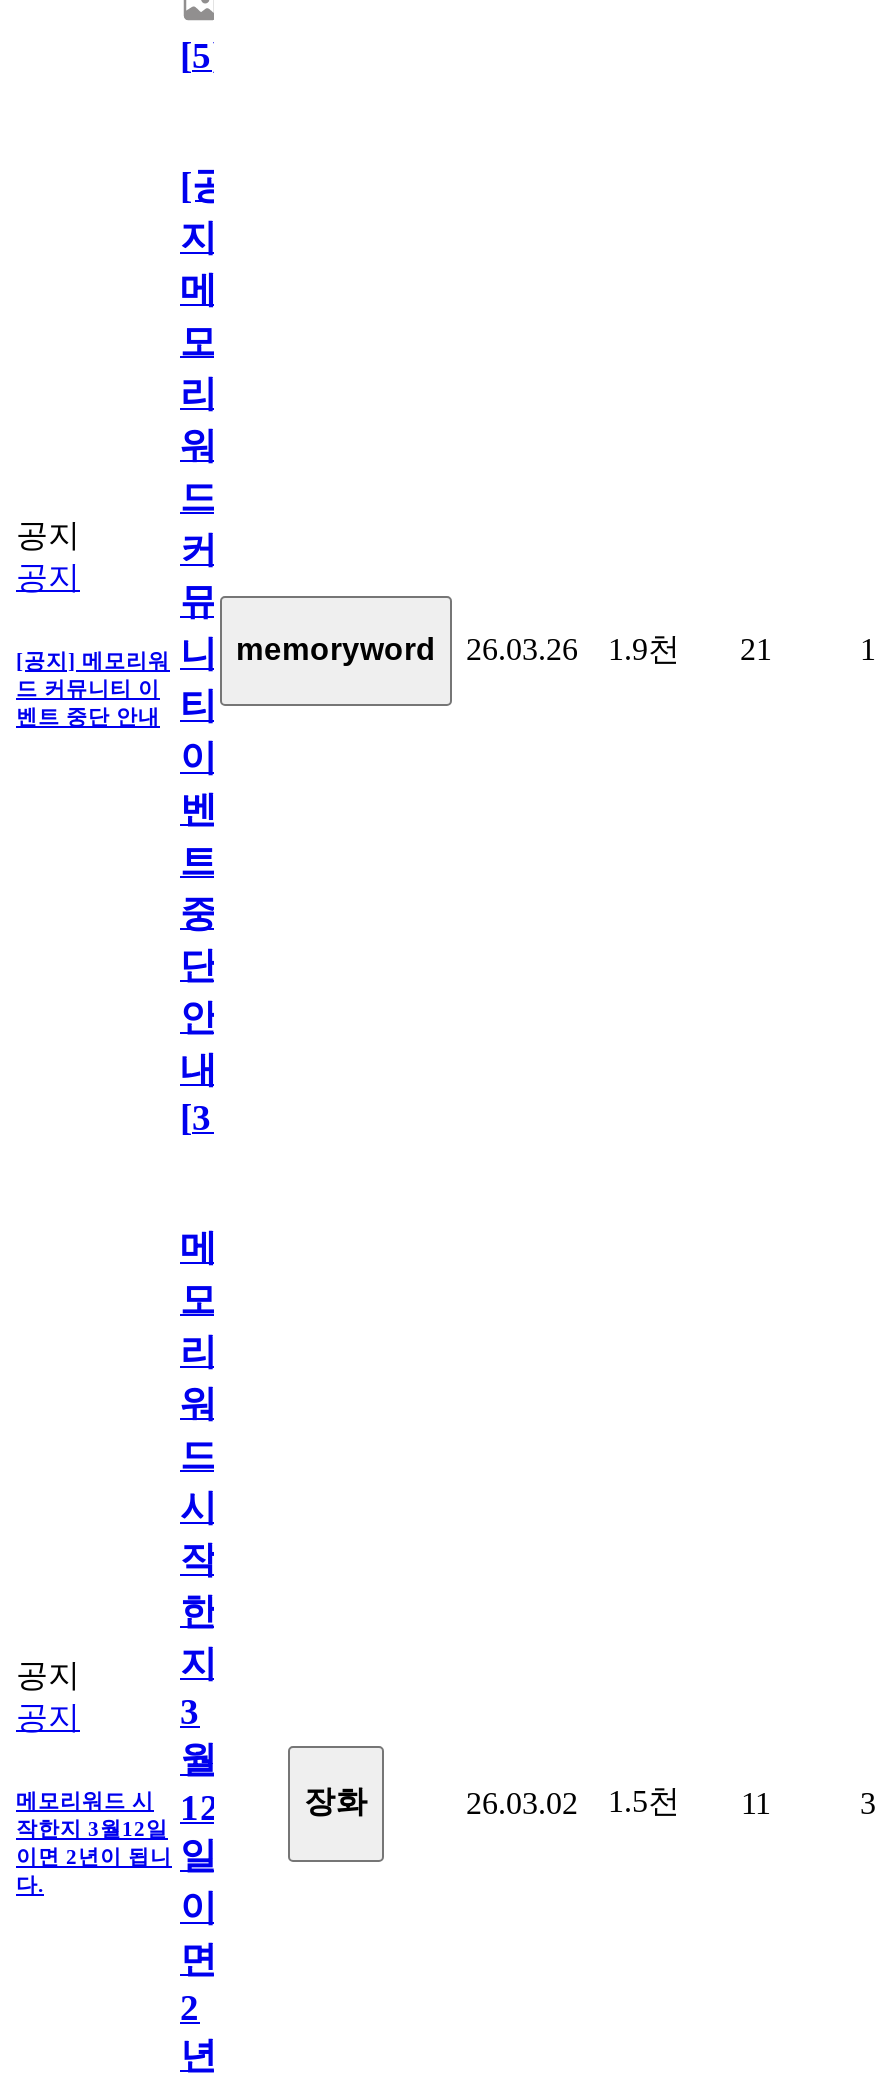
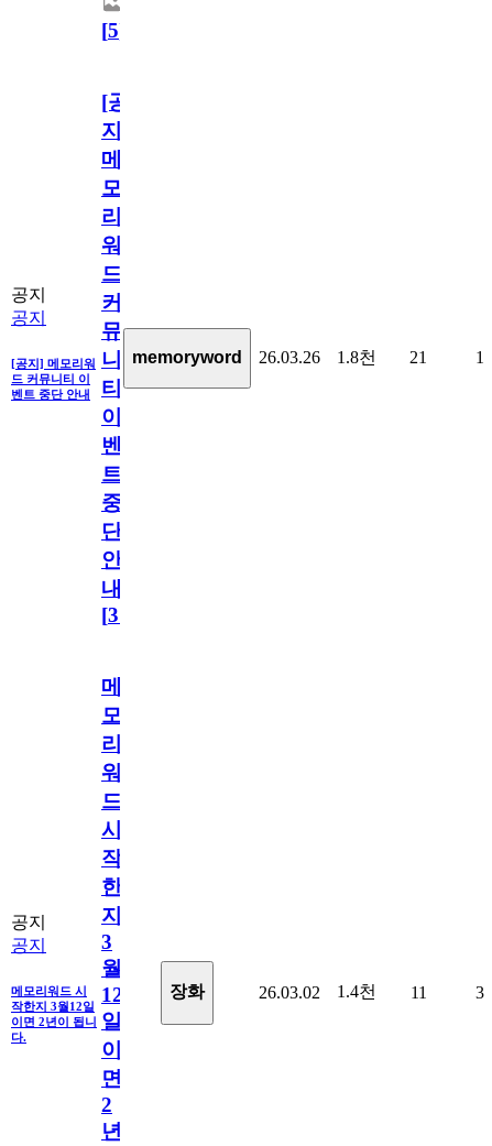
[608,631,680,665] 1.9천 -> [337,347,376,366] 1.8천
[466,1783,771,1819] 26.03.02 1.5천 11 -> [259,981,427,1001] 26.03.02 1.4천 11

